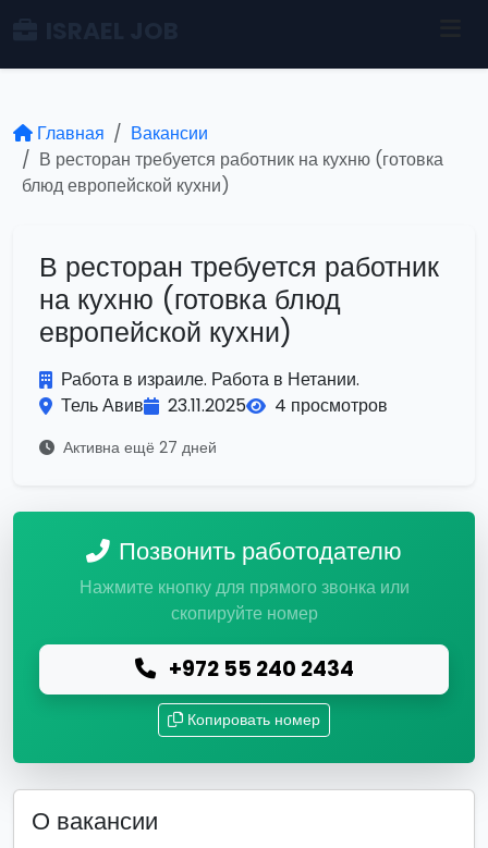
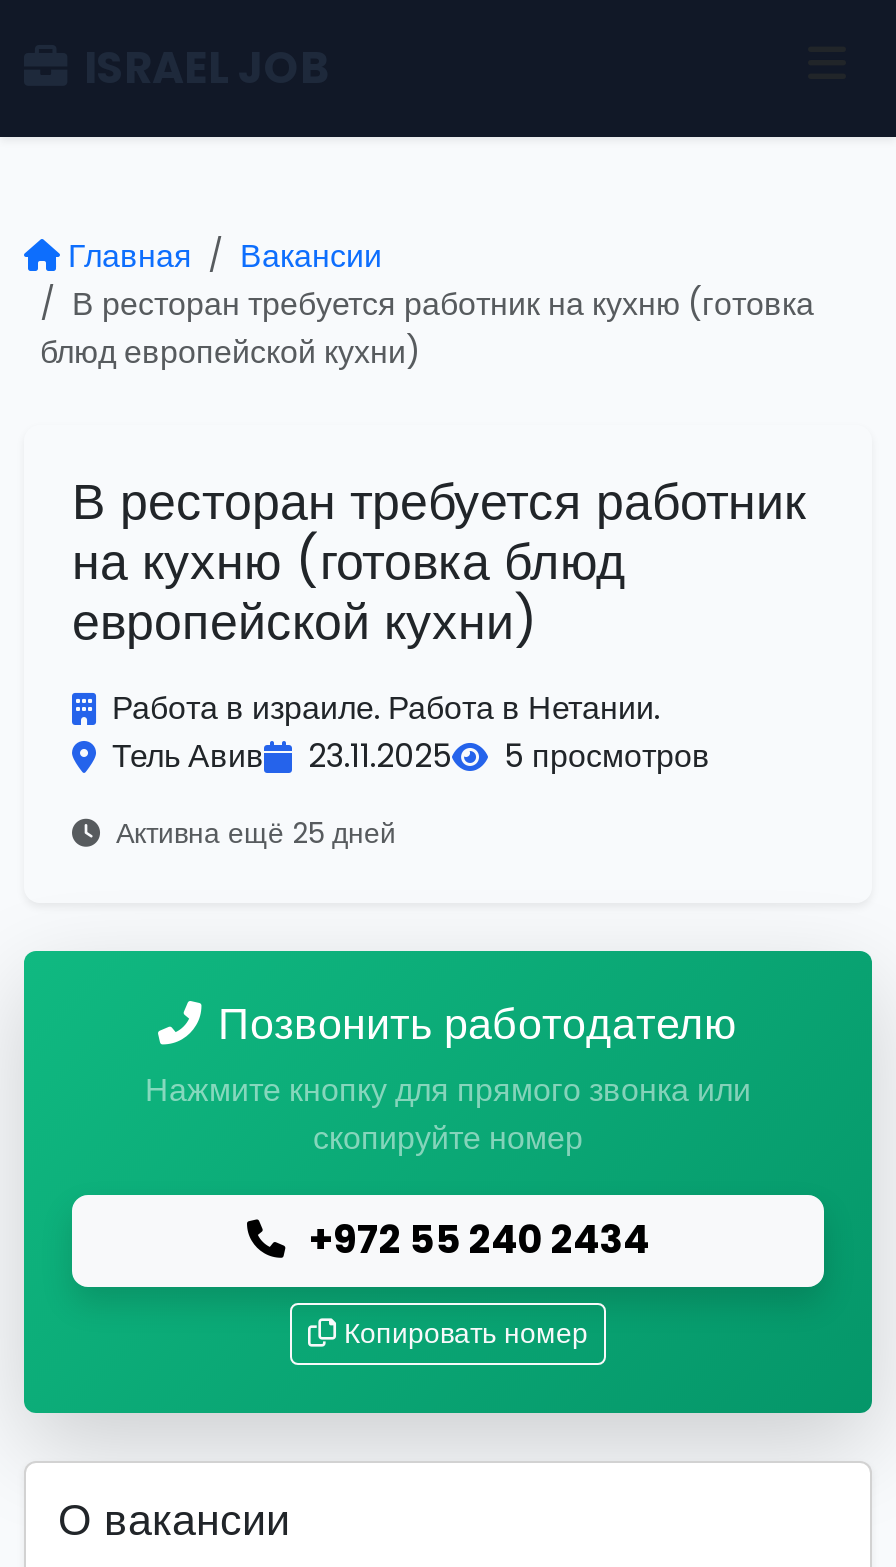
[61,393,388,418] Тель Авив 23.11.2025 4 просмотров -> [112,733,710,779] Тель Авив 23.11.2025 5 просмотров
[59,437,217,458] Активна ещё 27 дней -> [108,813,396,853] Активна ещё 25 дней

